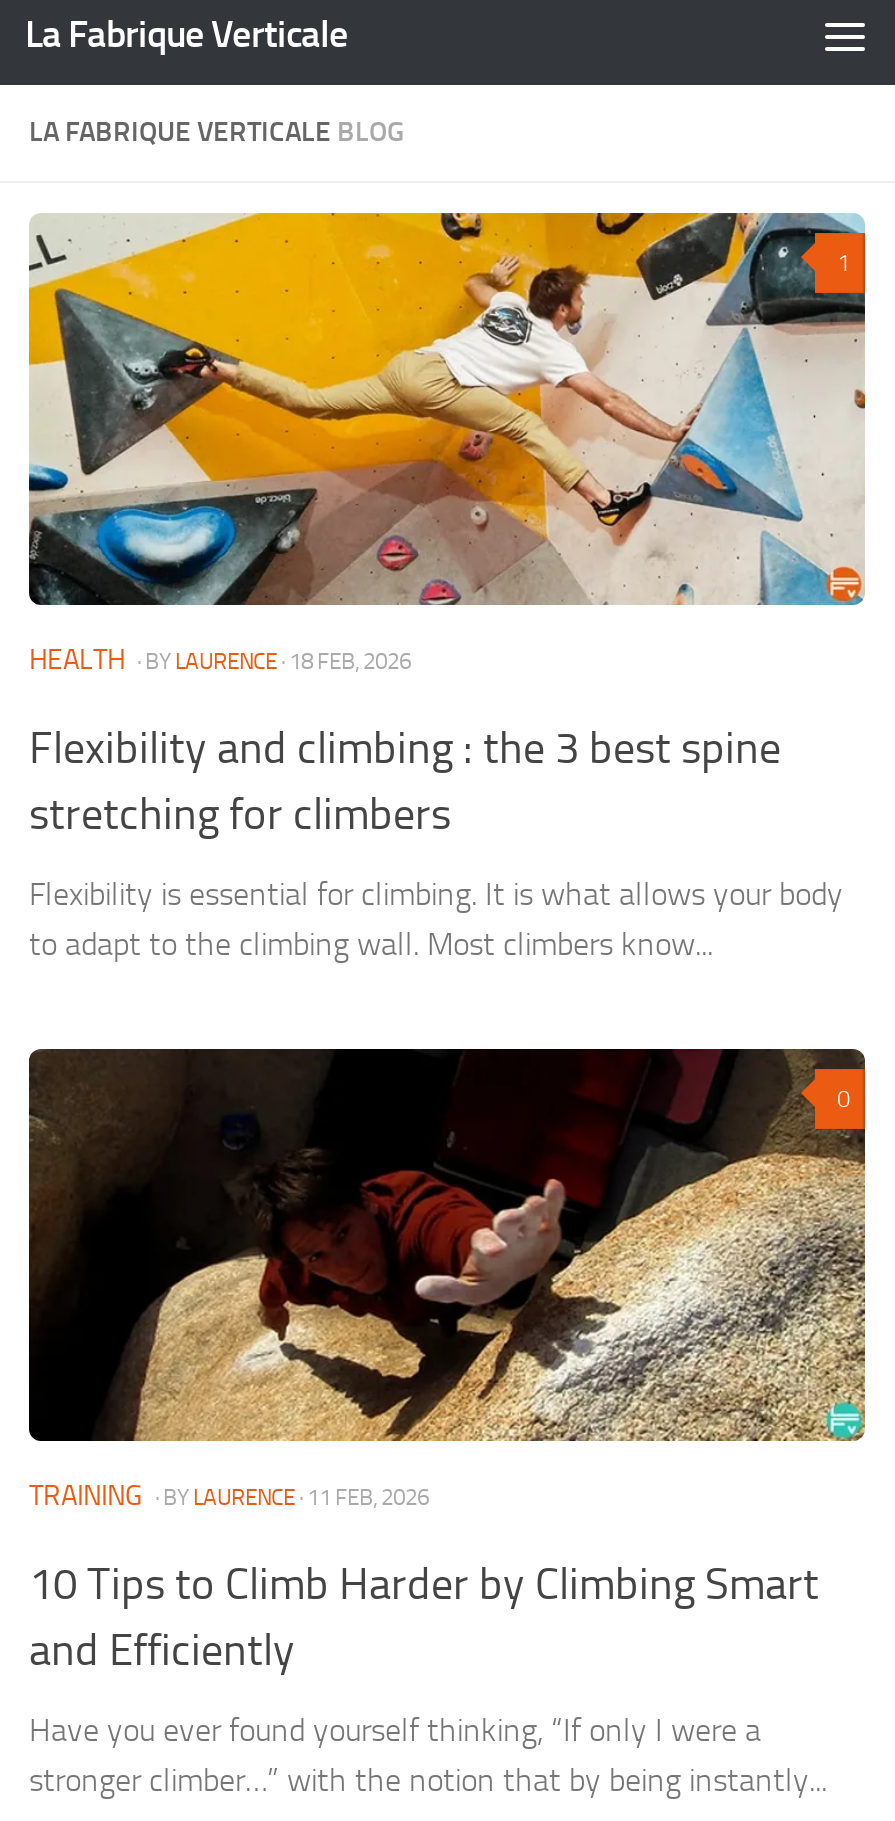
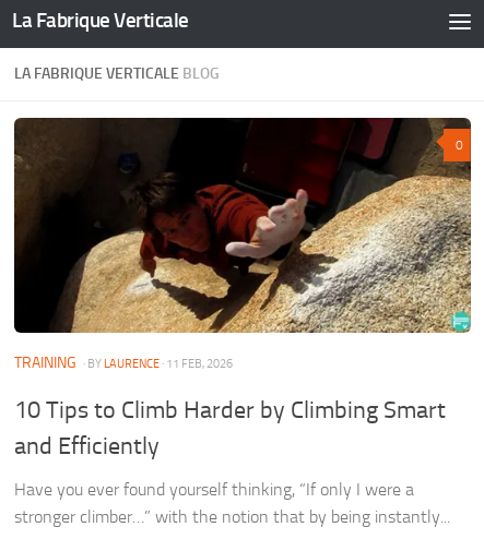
[27,211,865,607] [image] | 1 -> none
[29,643,843,963] HEALTH · BY LAURENCE · 18 FEB, 2026 | Flexibility and climbing : the 3 best spine | stretching for climbers | Flexibility is essential for climbing. It is what allows your body | to adapt to the climbing wall. Most climbers know... -> none

